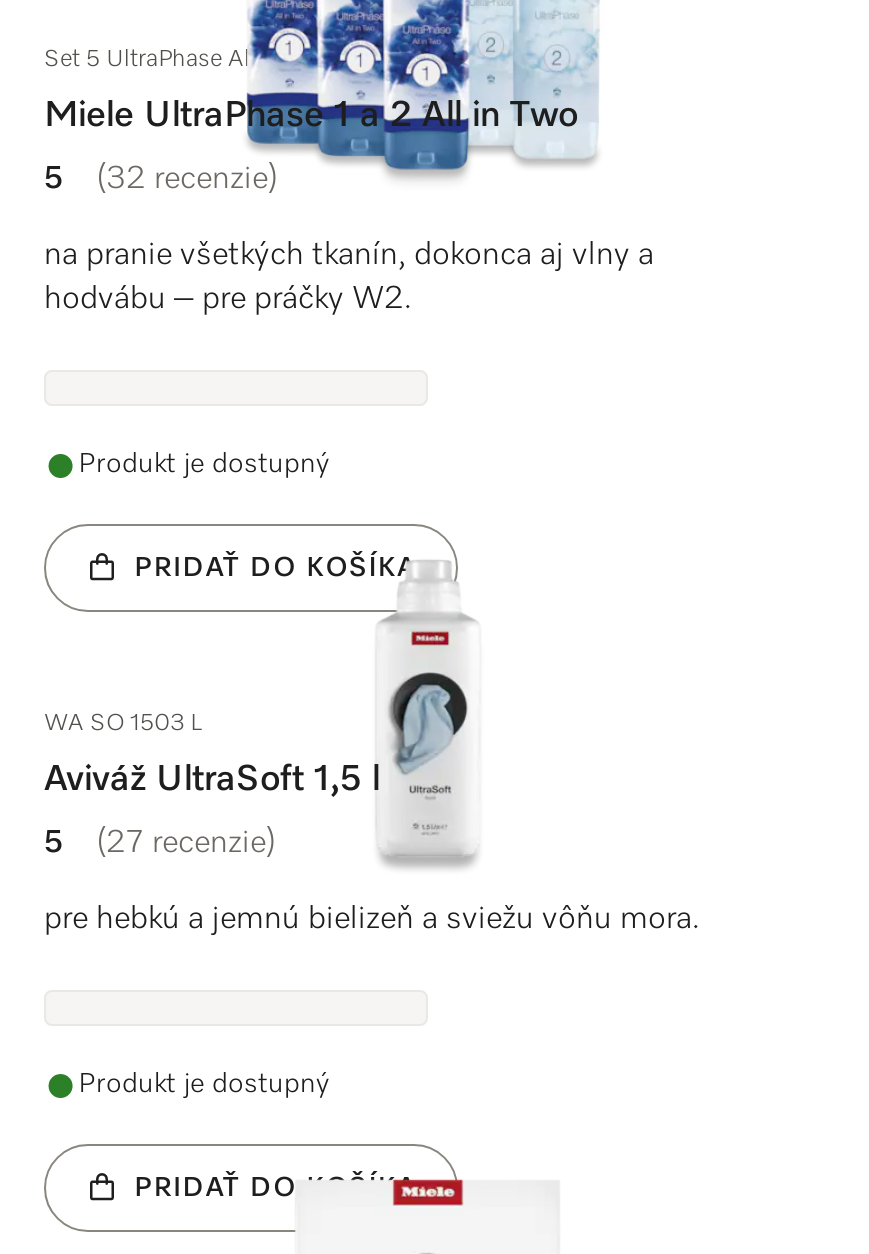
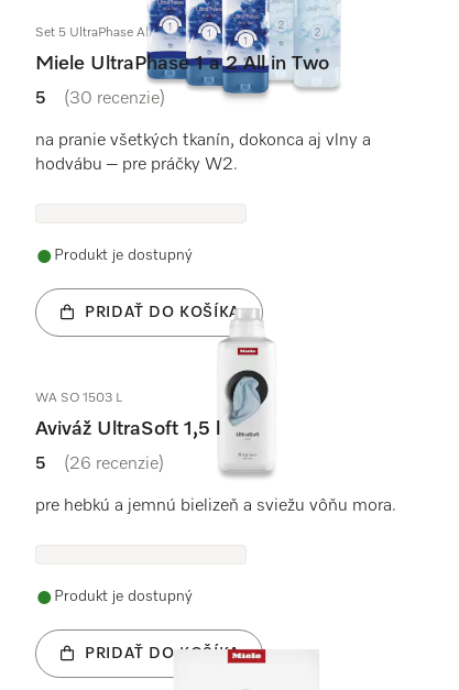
[44,164,278,196] 5 (32 recenzie) -> [35,90,165,108] 5 (30 recenzie)
[44,828,276,860] 5 (27 recenzie) -> [35,456,164,473] 5 (26 recenzie)

